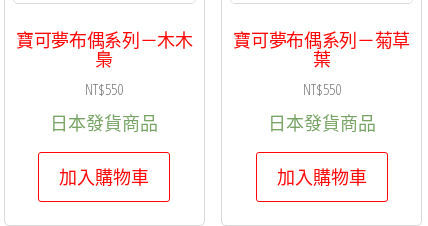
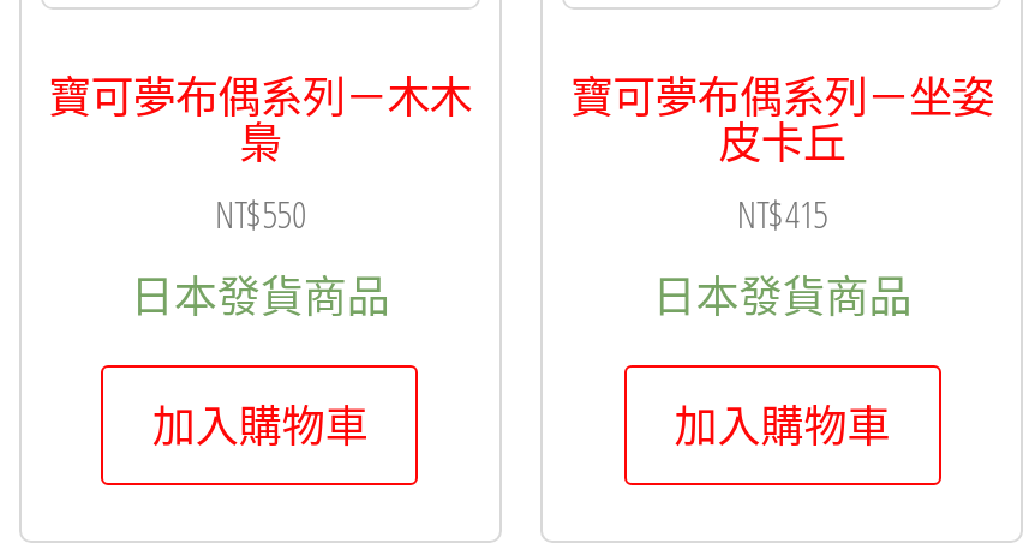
[233,28,410,100] 寶可夢布偶系列－菊草 | 葉 | NT$550 -> [570,67,994,240] 寶可夢布偶系列－坐姿 | 皮卡丘 | NT$415

